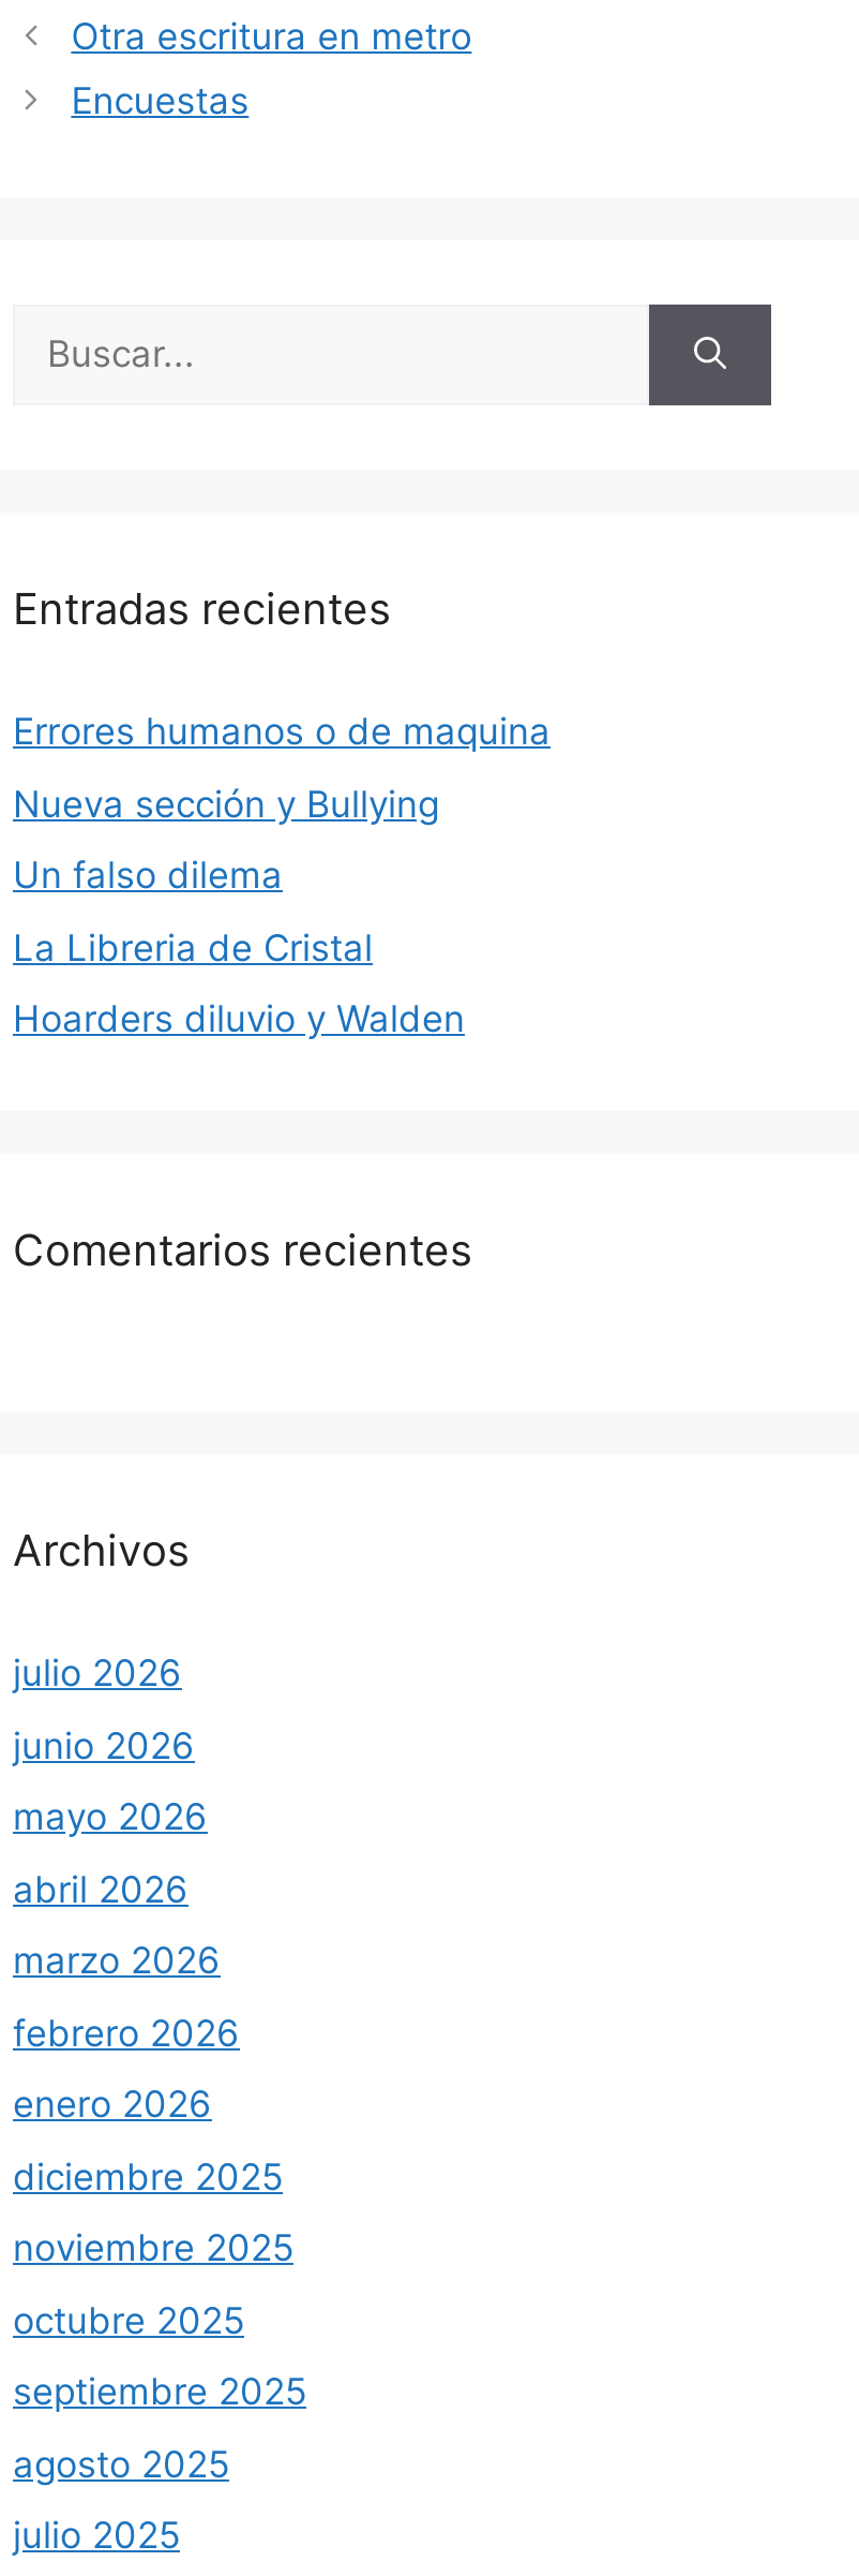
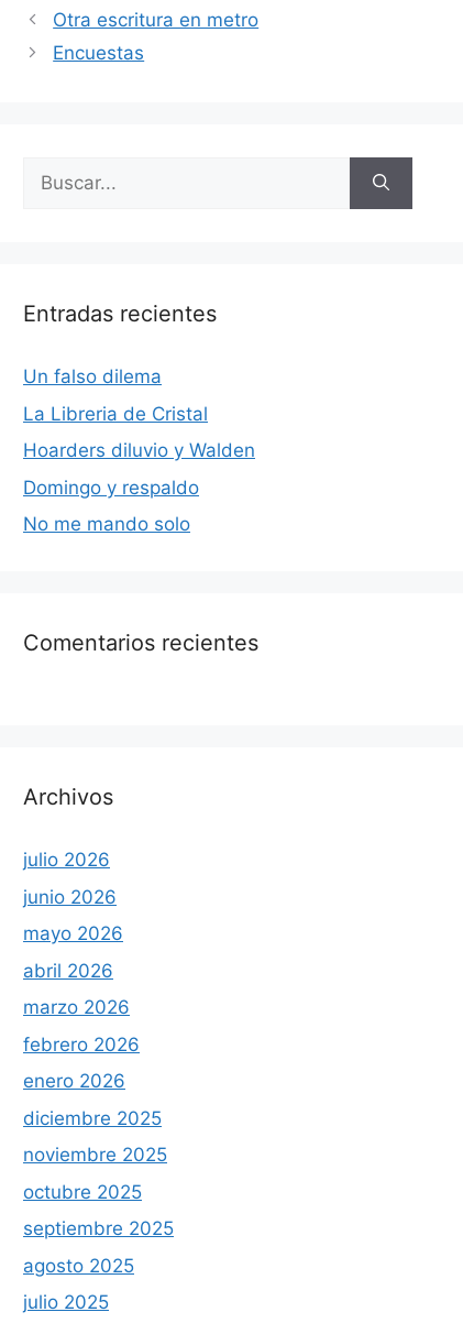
[13,710,551,825] Errores humanos o de maquina | Nueva sección y Bullying -> none
moved [13,854,465,1040] -> [23,365,255,461]: Un falso dilema | La Libreria de Cristal | Hoarders diluvio y Walden
none -> [23,476,199,535] Domingo y respaldo | No me mando solo

